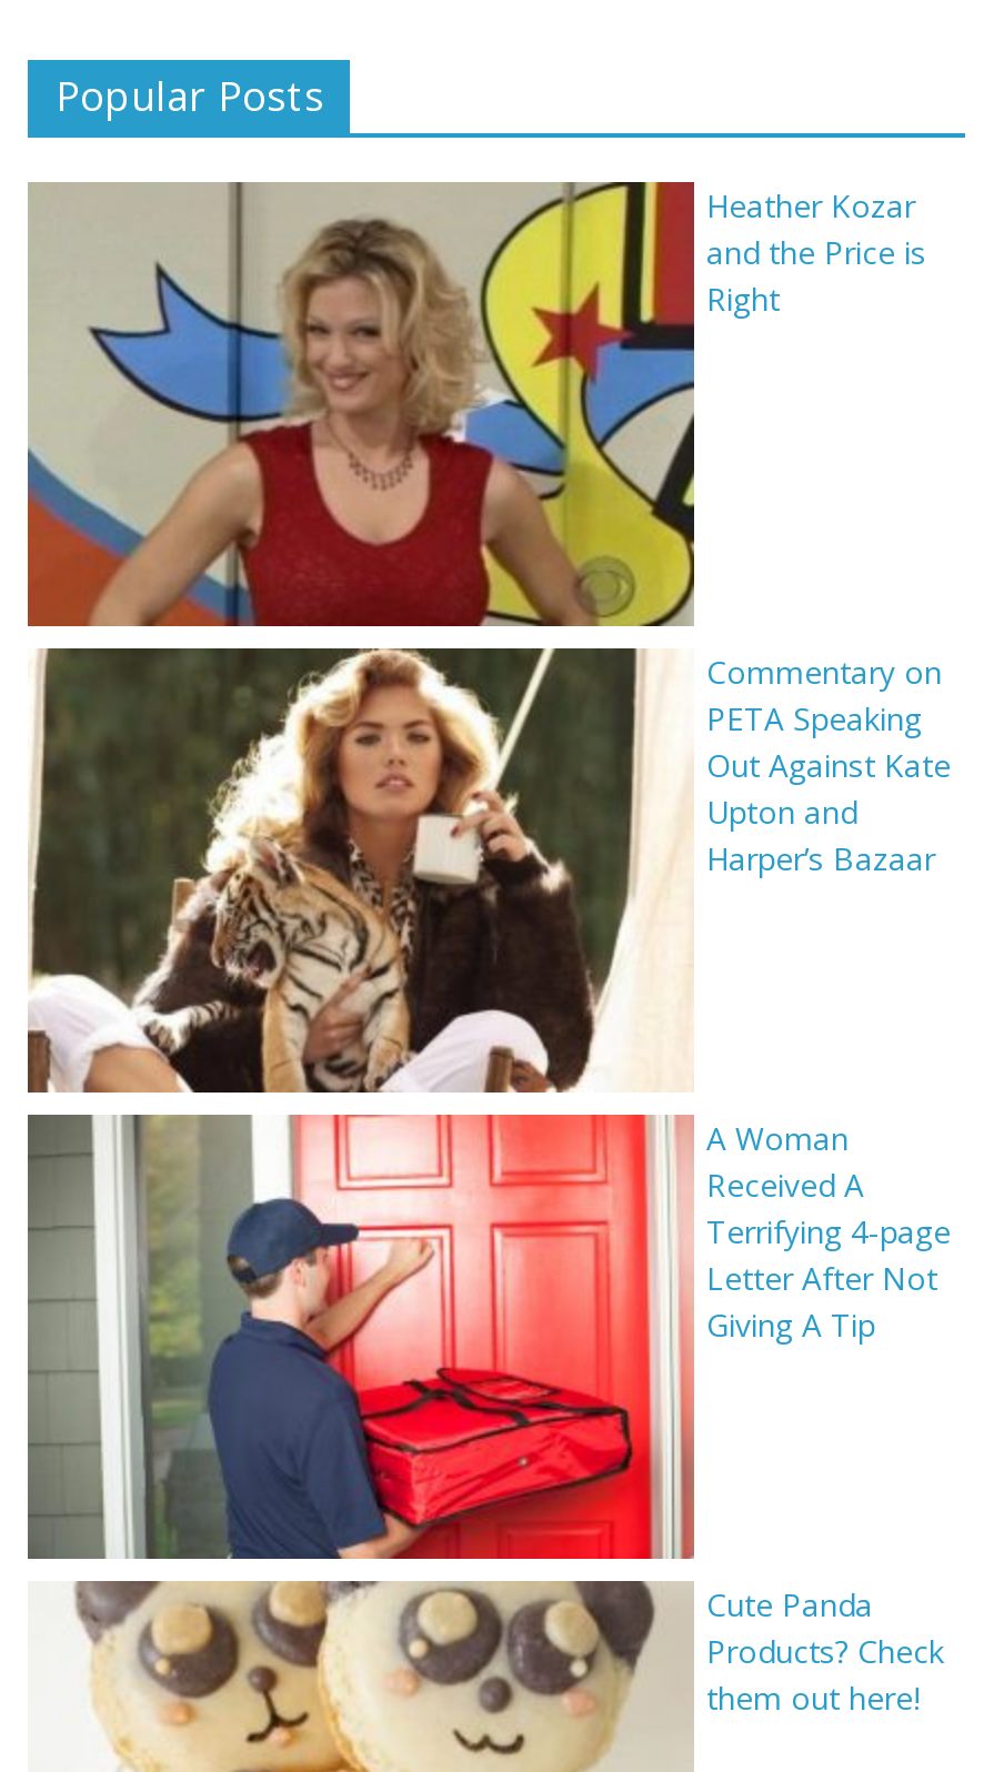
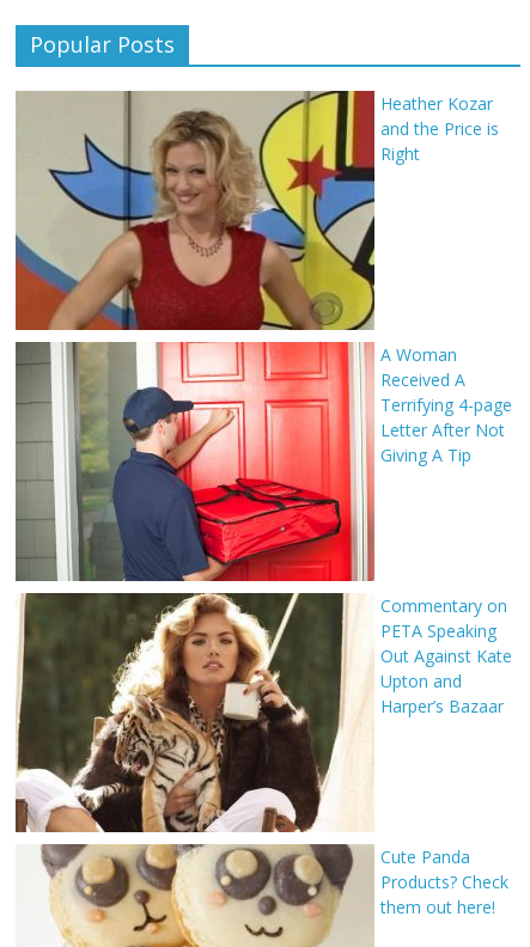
moved [28,648,950,1095] -> [16,592,513,833]: [image] | Commentary on | PETA Speaking | Out Against Kate | Upton and | Harper’s Bazaar
moved [706,1116,950,1345] -> [381,343,513,466]: A Woman | Received A | Terrifying 4-page | Letter After Not | Giving A Tip

